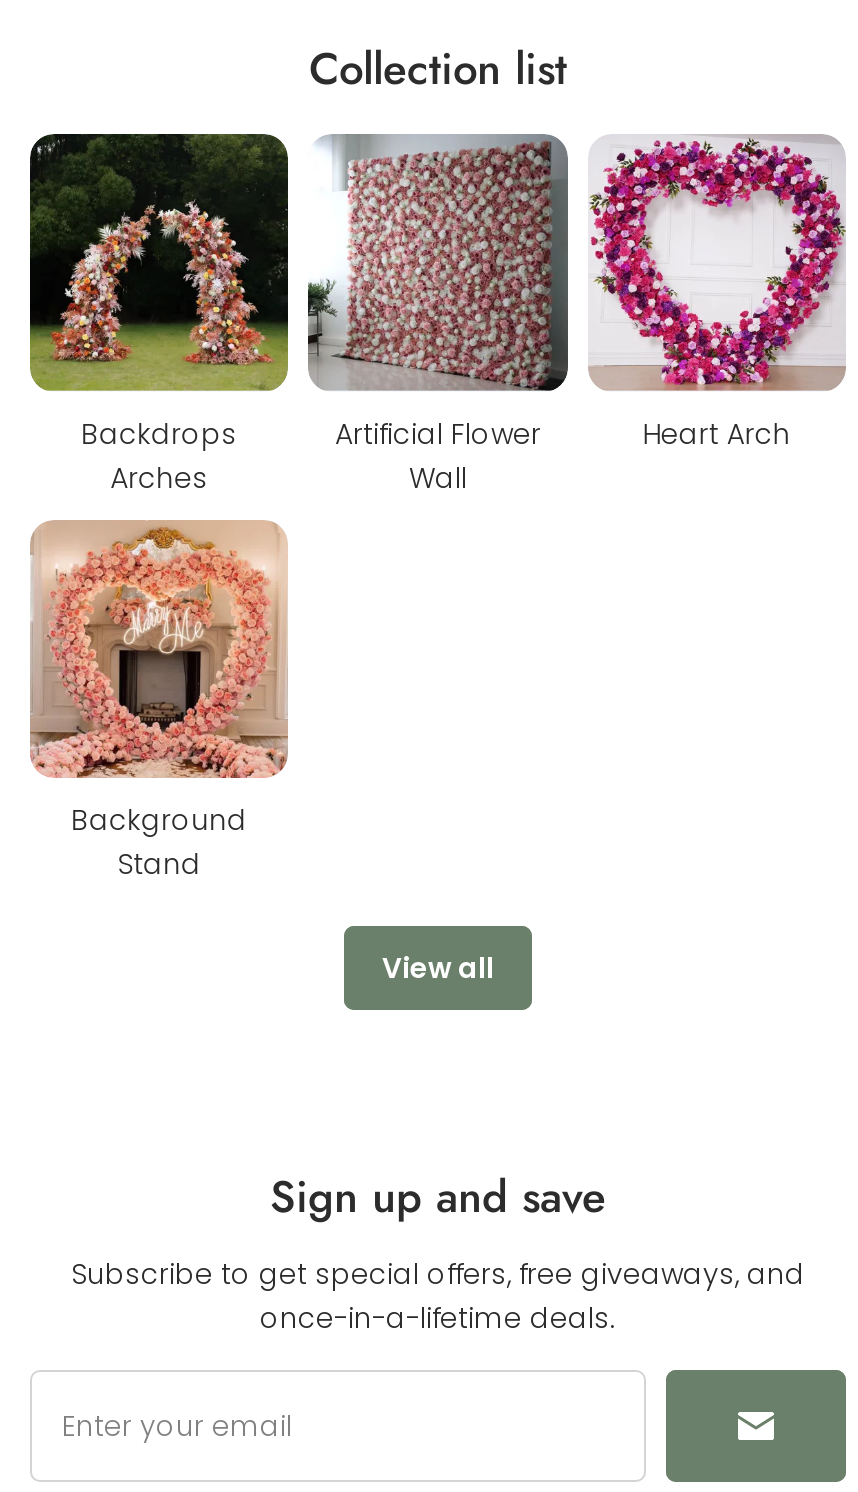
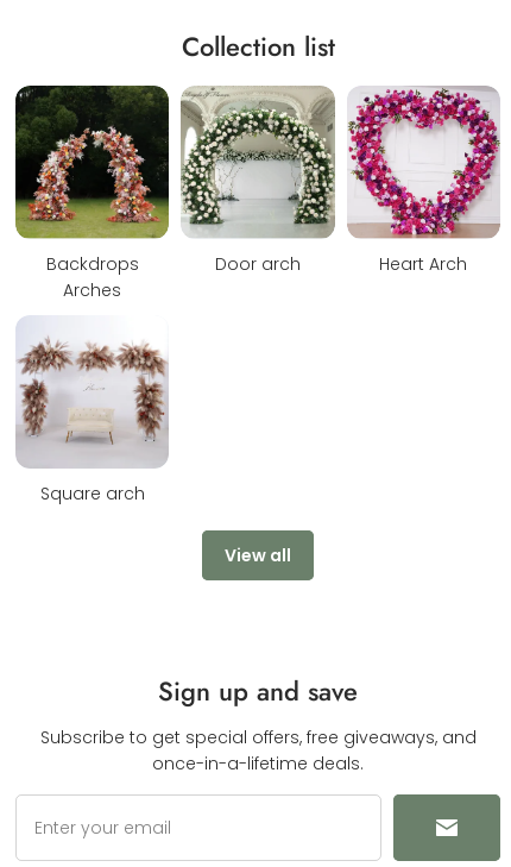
[306,134,568,498] [image] | Artificial Flower | Wall -> [179,86,335,276] [image] | Door arch
[30,518,288,884] [image] | Background | Stand -> [17,315,168,506] [image] | Square arch

